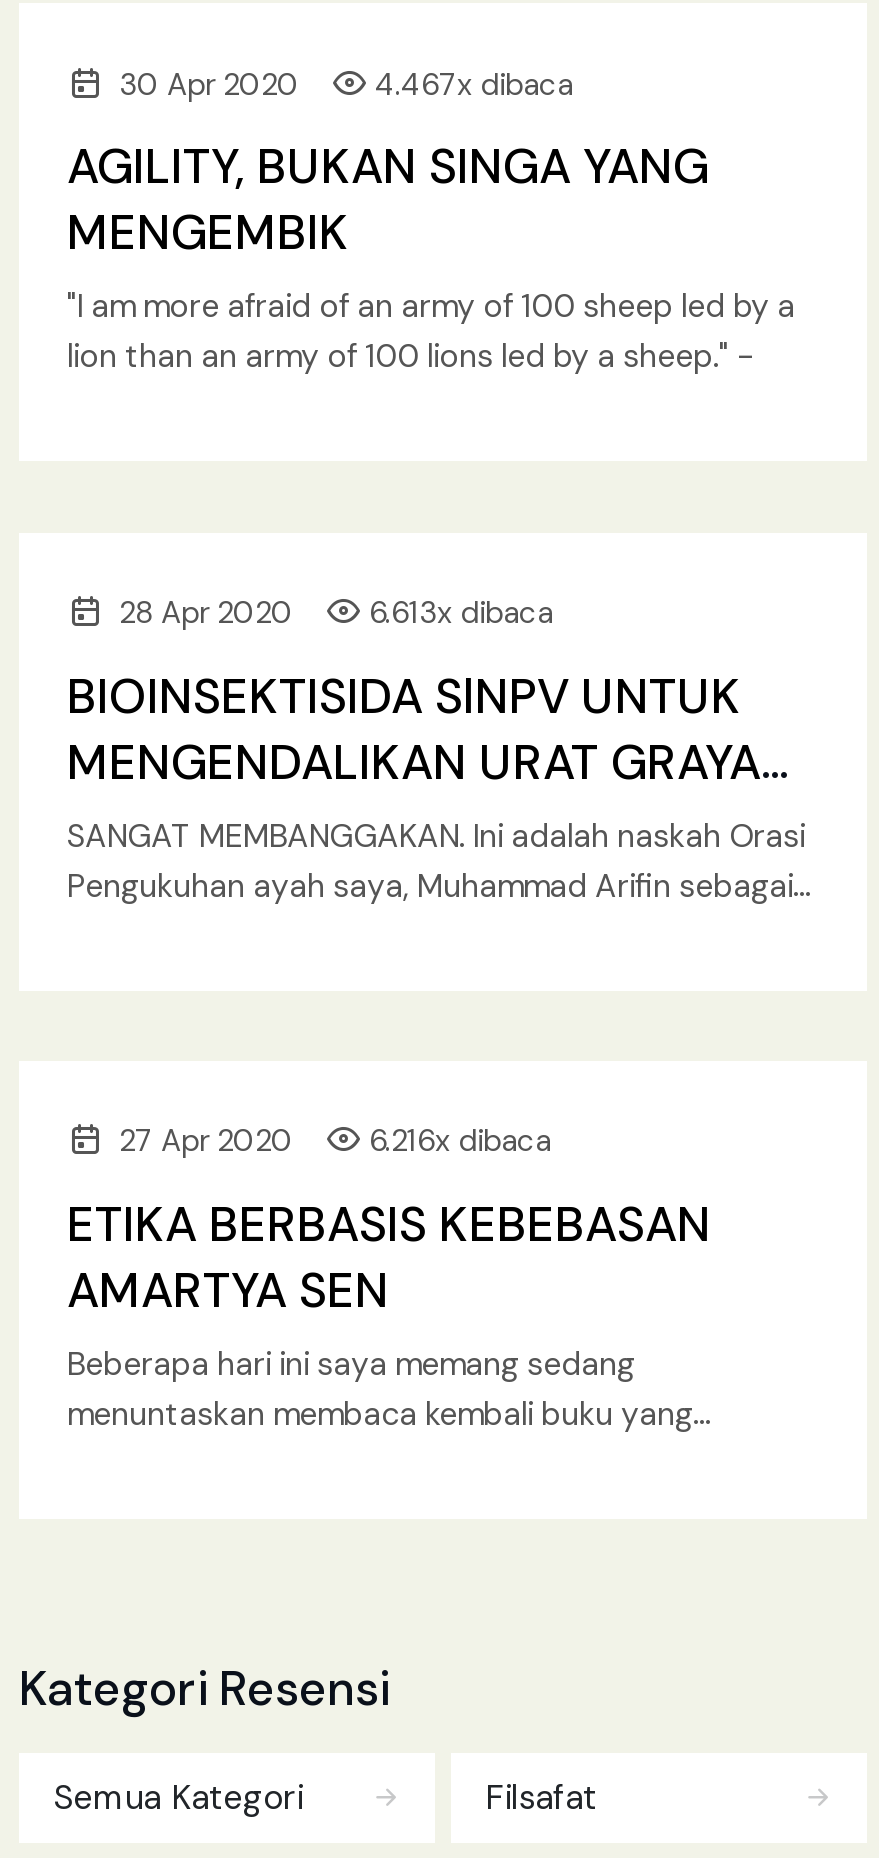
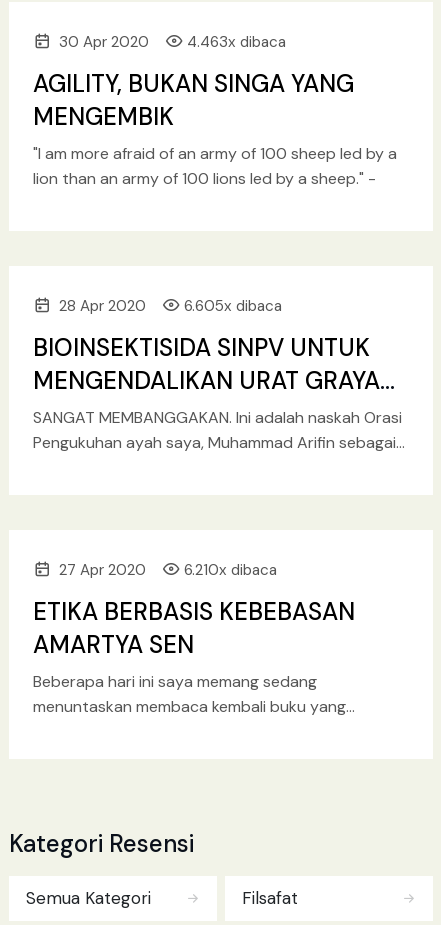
[111,64,573,104] 30 Apr 2020 4.467x dibaca -> [55,32,286,52] 30 Apr 2020 4.463x dibaca
[111,592,553,632] 28 Apr 2020 6.613x dibaca -> [55,296,282,316] 28 Apr 2020 6.605x dibaca
[111,1120,551,1160] 27 Apr 2020 6.216x dibaca -> [55,560,277,580] 27 Apr 2020 6.210x dibaca

